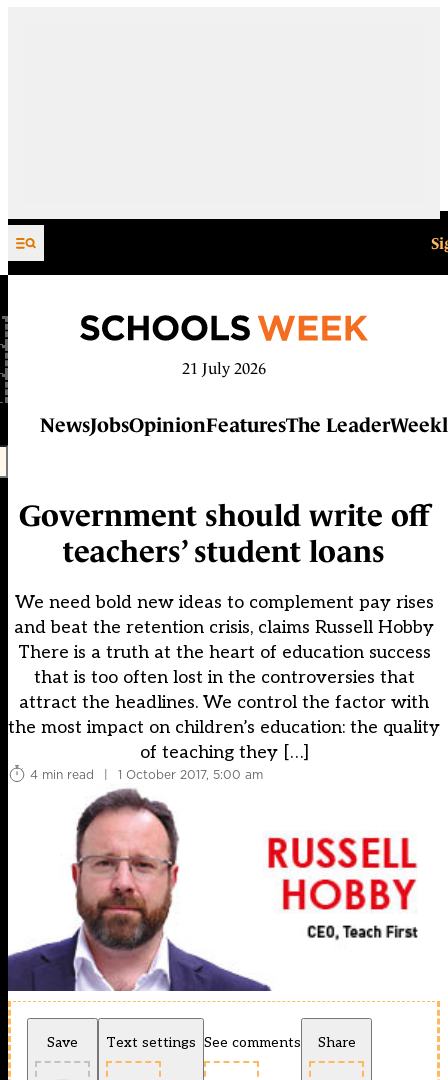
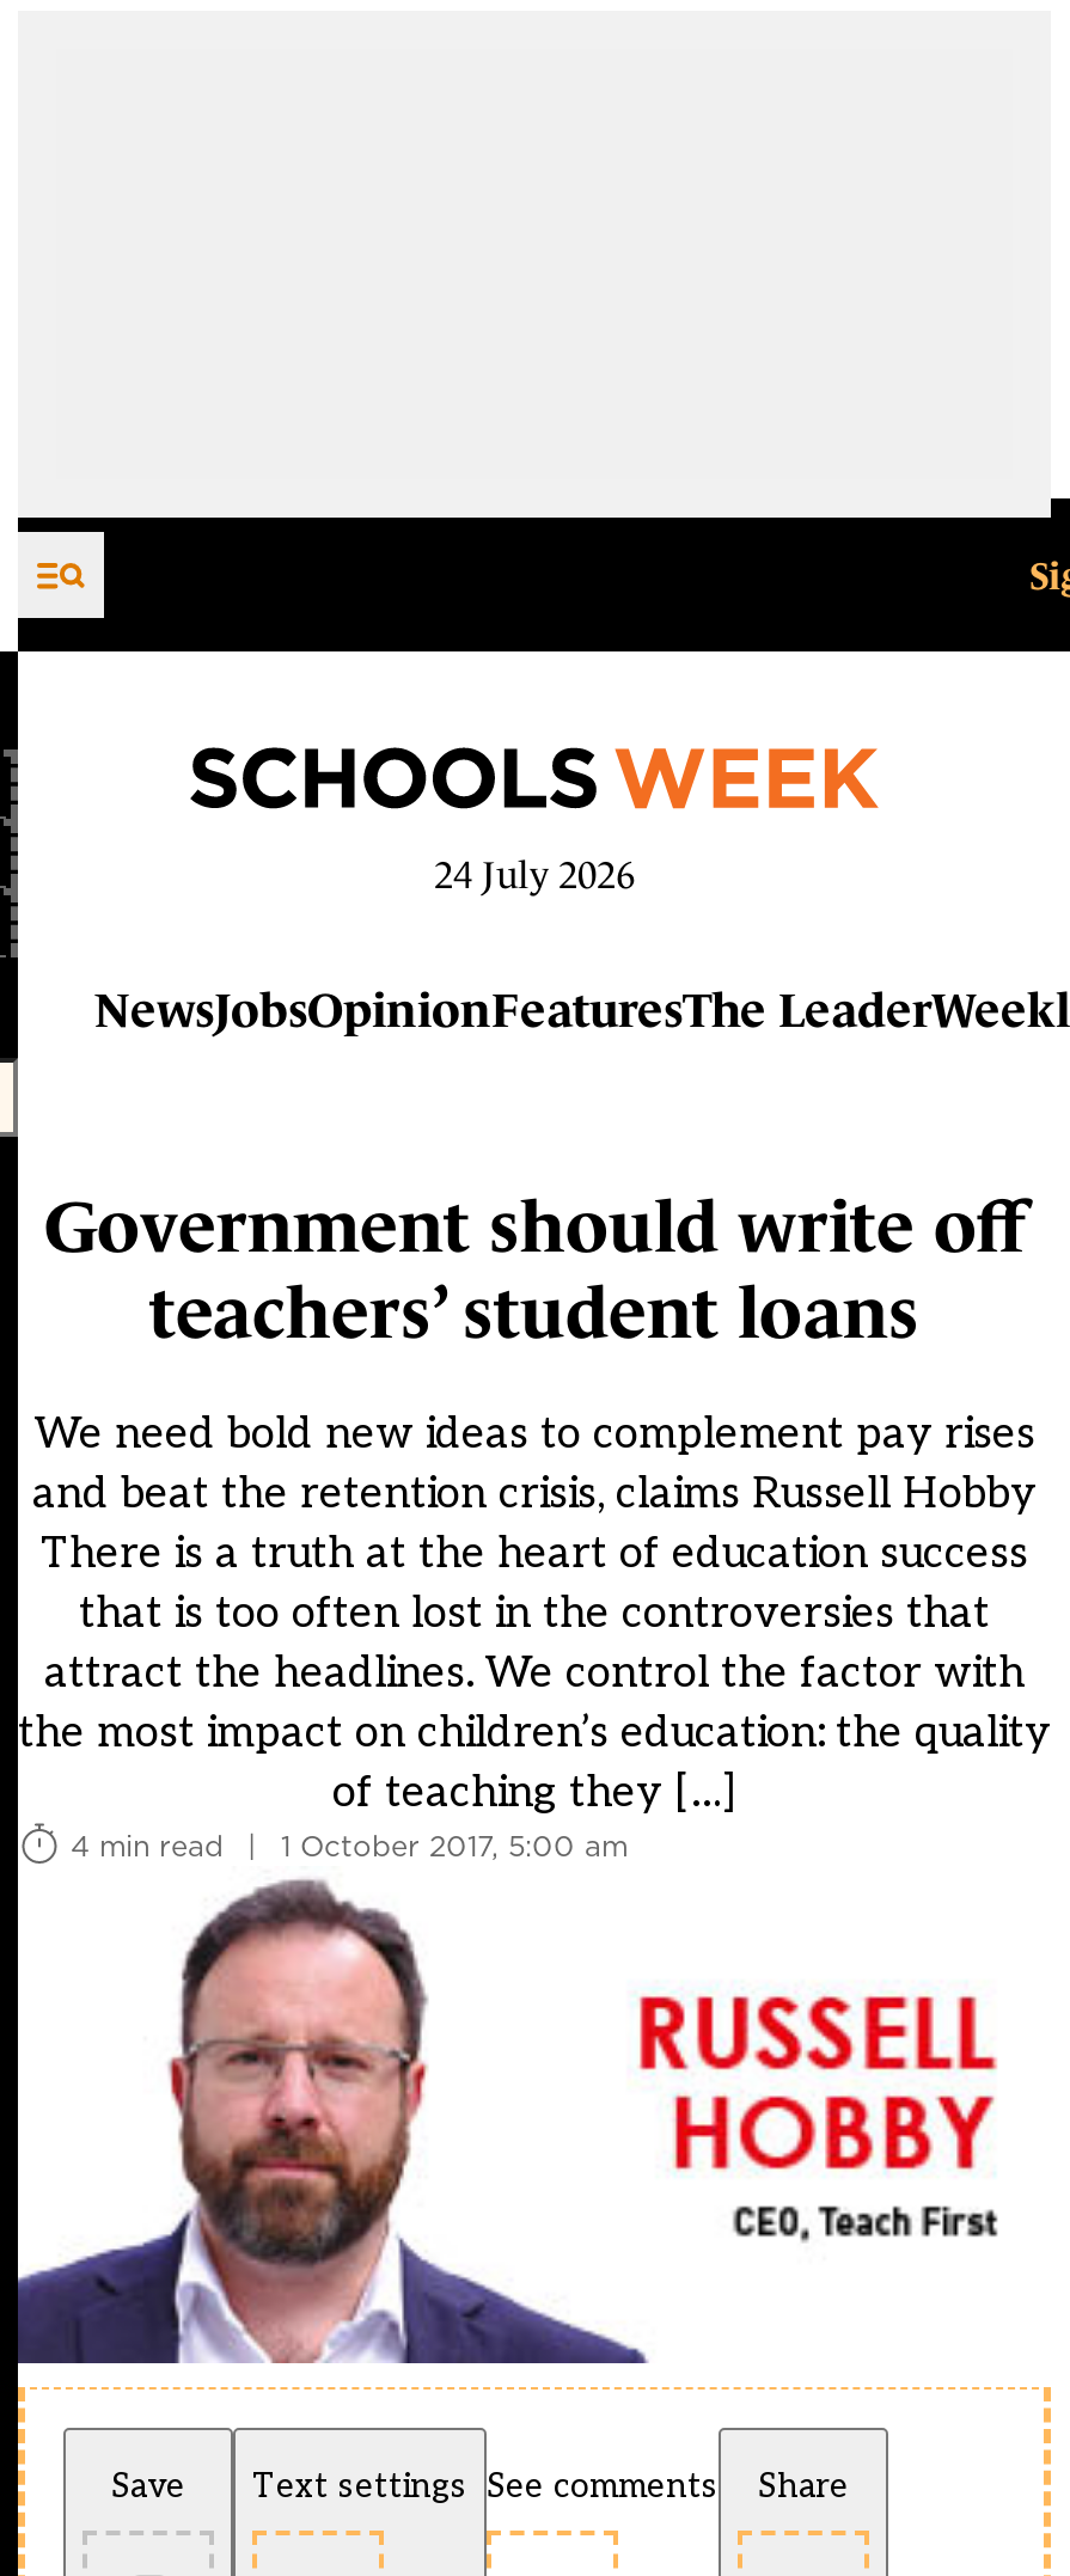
[182,360,266,377] 21 July 2026 -> [434,855,635,895] 24 July 2026

